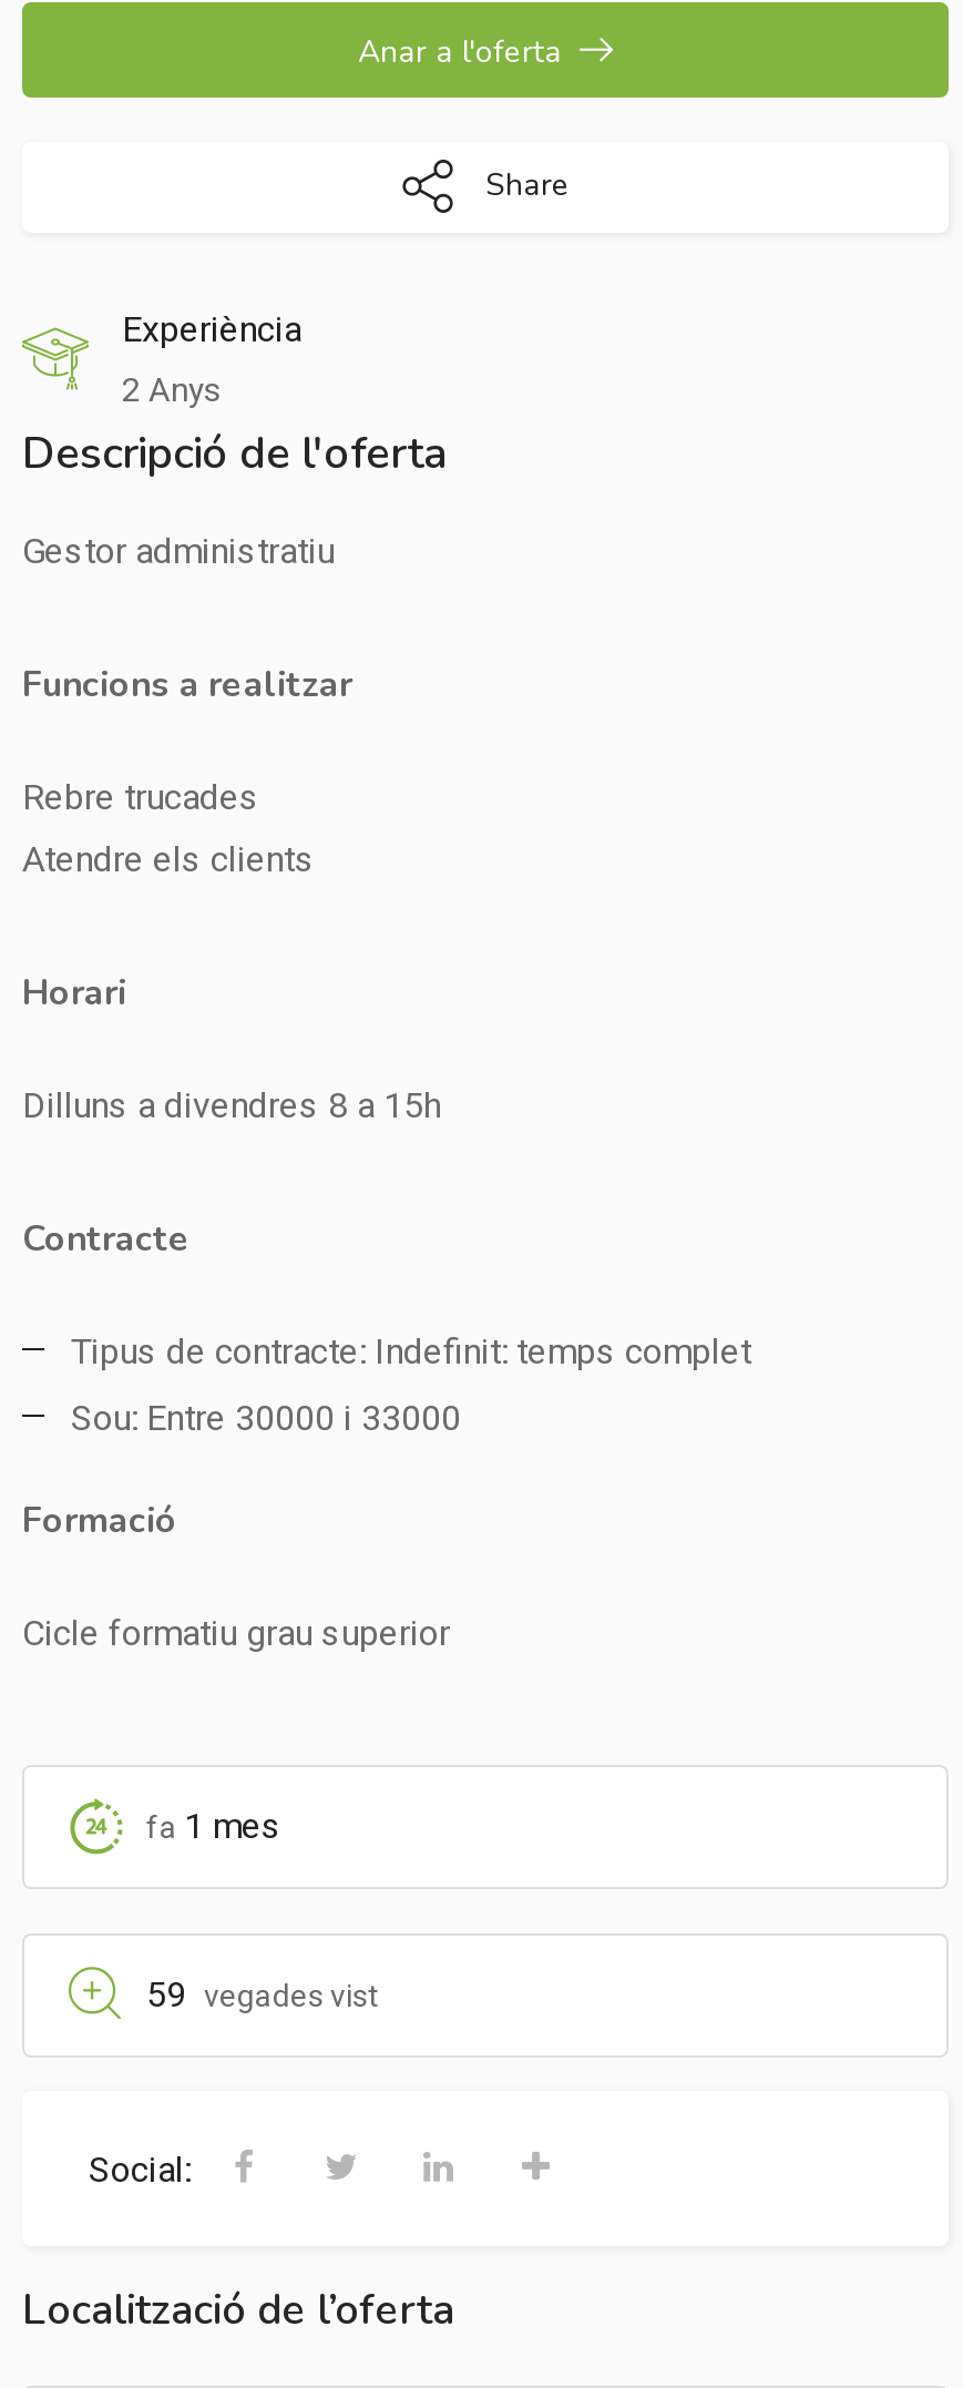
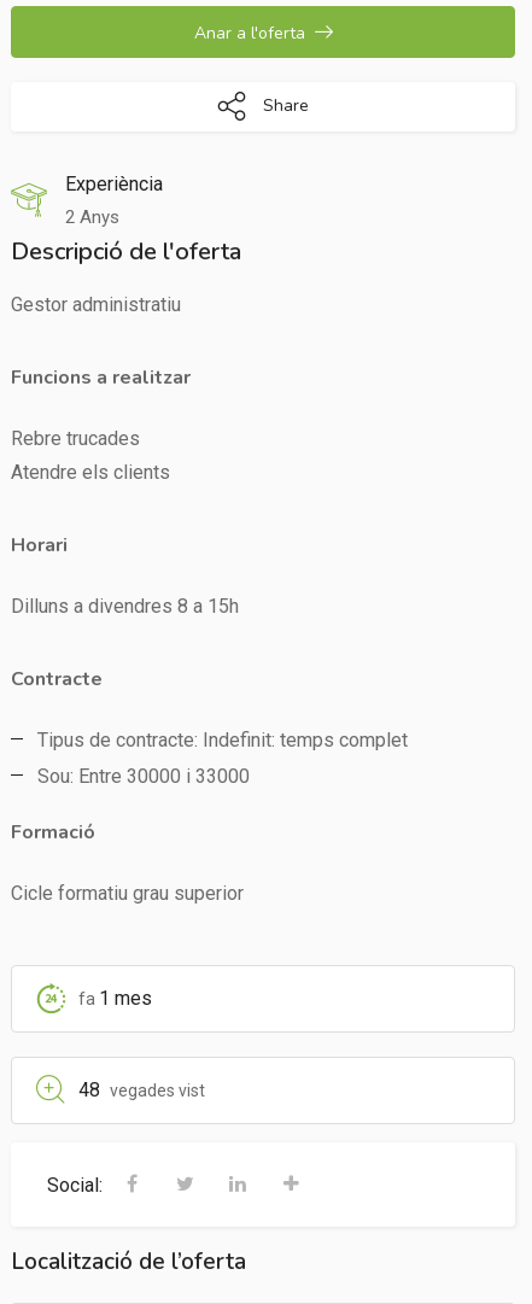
[146,1974,379,2017] 59 vegades vist -> [78,1079,205,1102] 48 vegades vist

